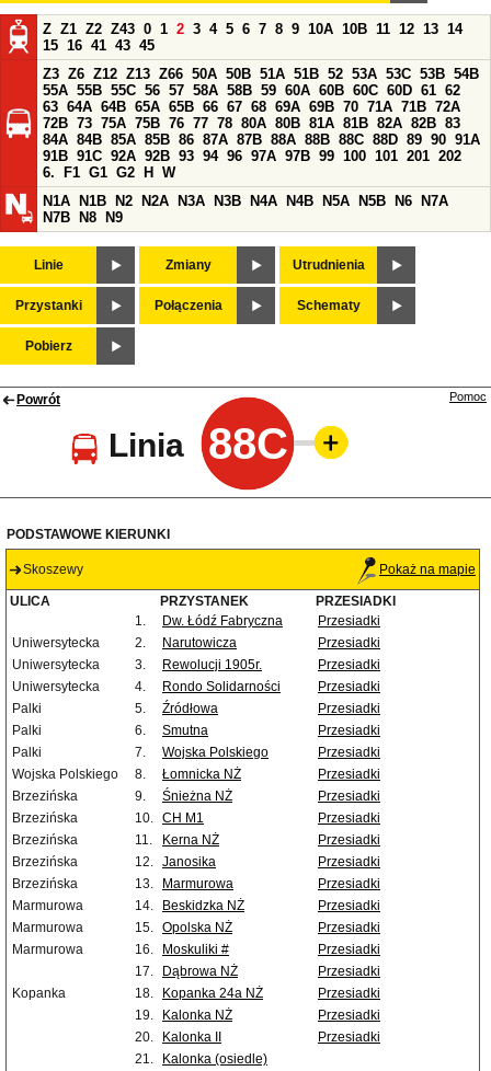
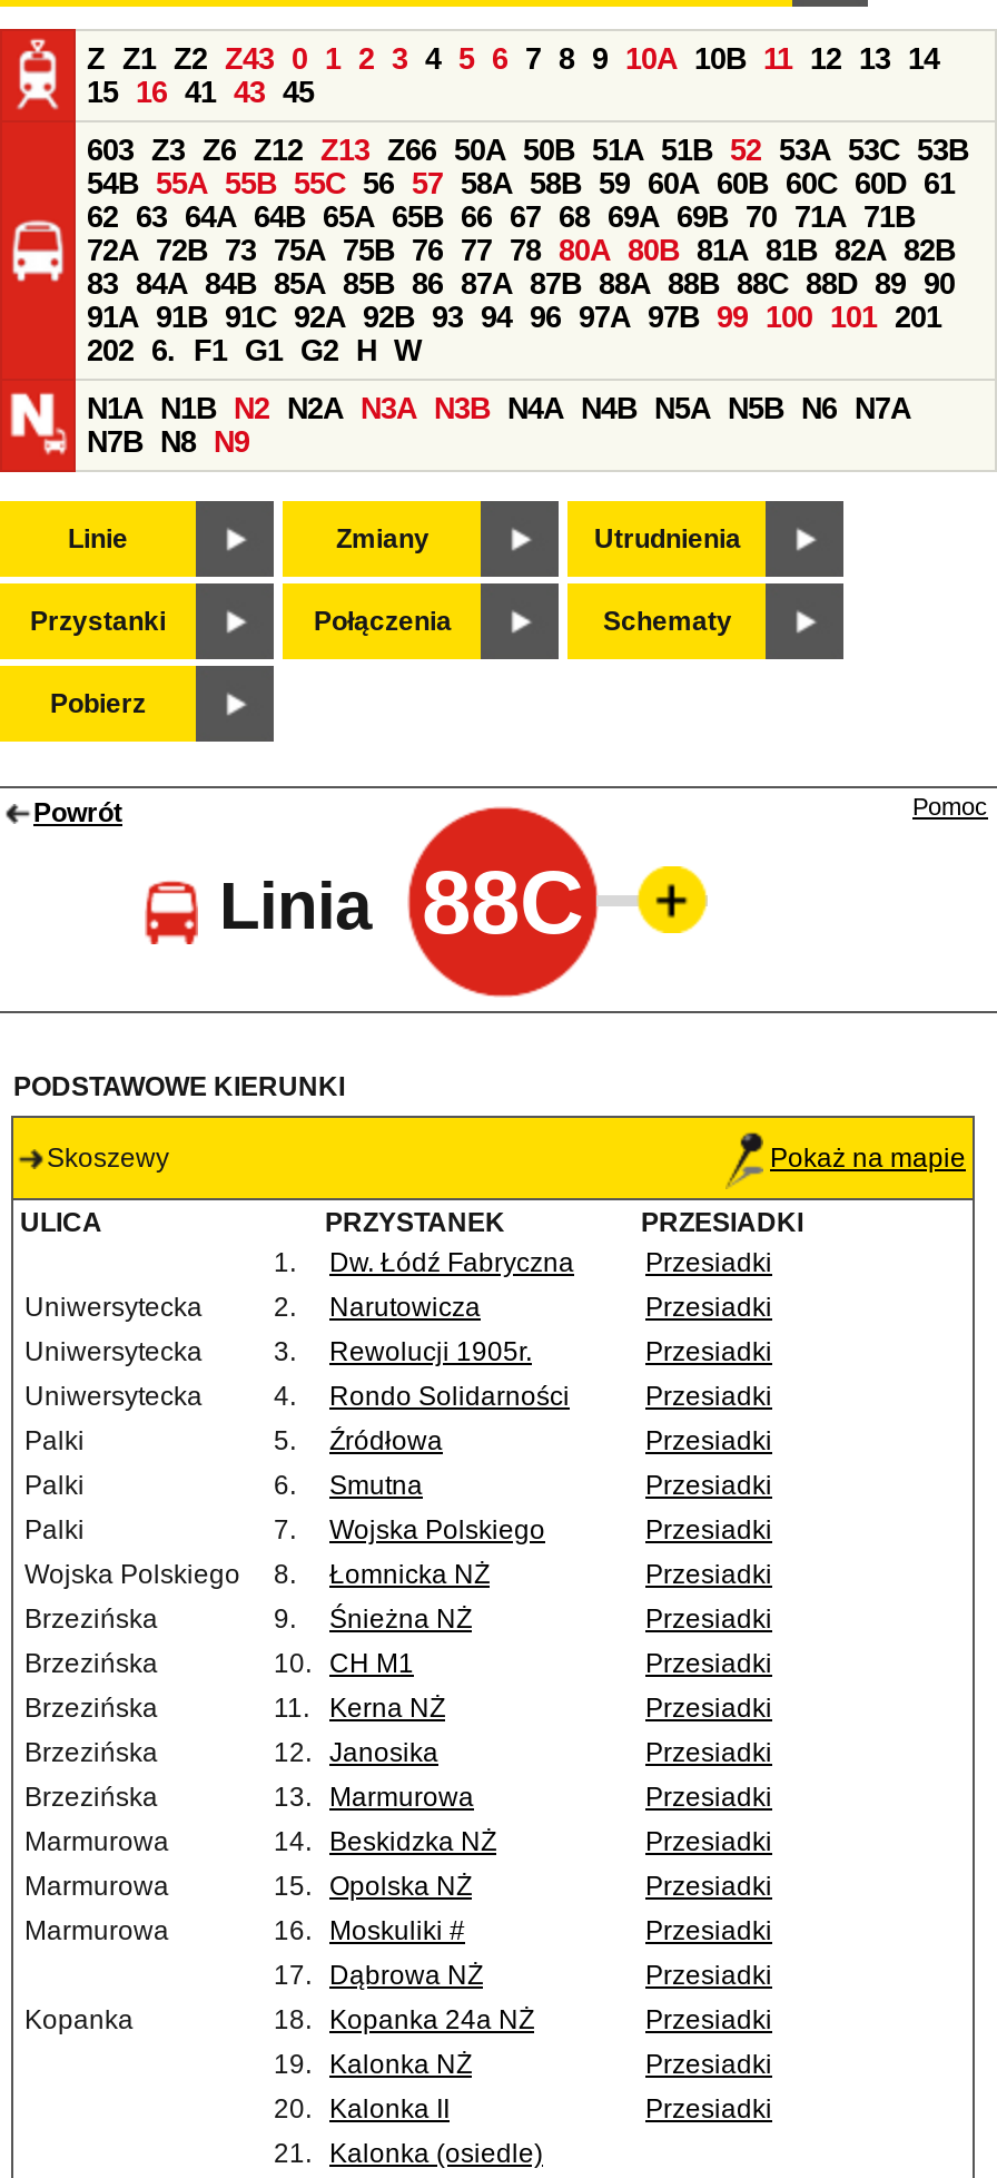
[43,66,480,181] Z3 Z6 Z12 Z13 Z66 50A 50B 51A 51B 52 53A 53C 53B 54B | 55A 55B 55C 56 57 58A 58B 59 60A 60B 60C 60D 61 62 | 63 64A 64B 65A 65B 66 67 68 69A 69B 70 71A 71B 72A | 72B 73 75A 75B 76 77 78 80A 80B 81A 81B 82A 82B 83 | 84A 84B 85A 85B 86 87A 87B 88A 88B 88C 88D 89 90 91A | 91B 91C 92A 92B 93 94 96 97A 97B 99 100 101 201 202 | 6. F1 G1 G2 H W -> [87,134,968,367] 603 Z3 Z6 Z12 Z13 Z66 50A 50B 51A 51B 52 53A 53C 53B | 54B 55A 55B 55C 56 57 58A 58B 59 60A 60B 60C 60D 61 | 62 63 64A 64B 65A 65B 66 67 68 69A 69B 70 71A 71B | 72A 72B 73 75A 75B 76 77 78 80A 80B 81A 81B 82A 82B | 83 84A 84B 85A 85B 86 87A 87B 88A 88B 88C 88D 89 90 | 91A 91B 91C 92A 92B 93 94 96 97A 97B 99 100 101 201 | 202 6. F1 G1 G2 H W

